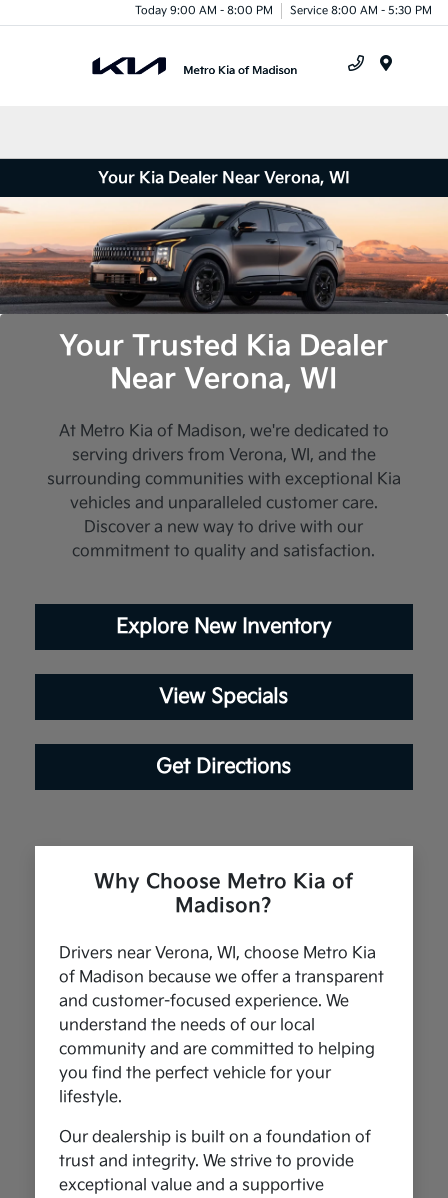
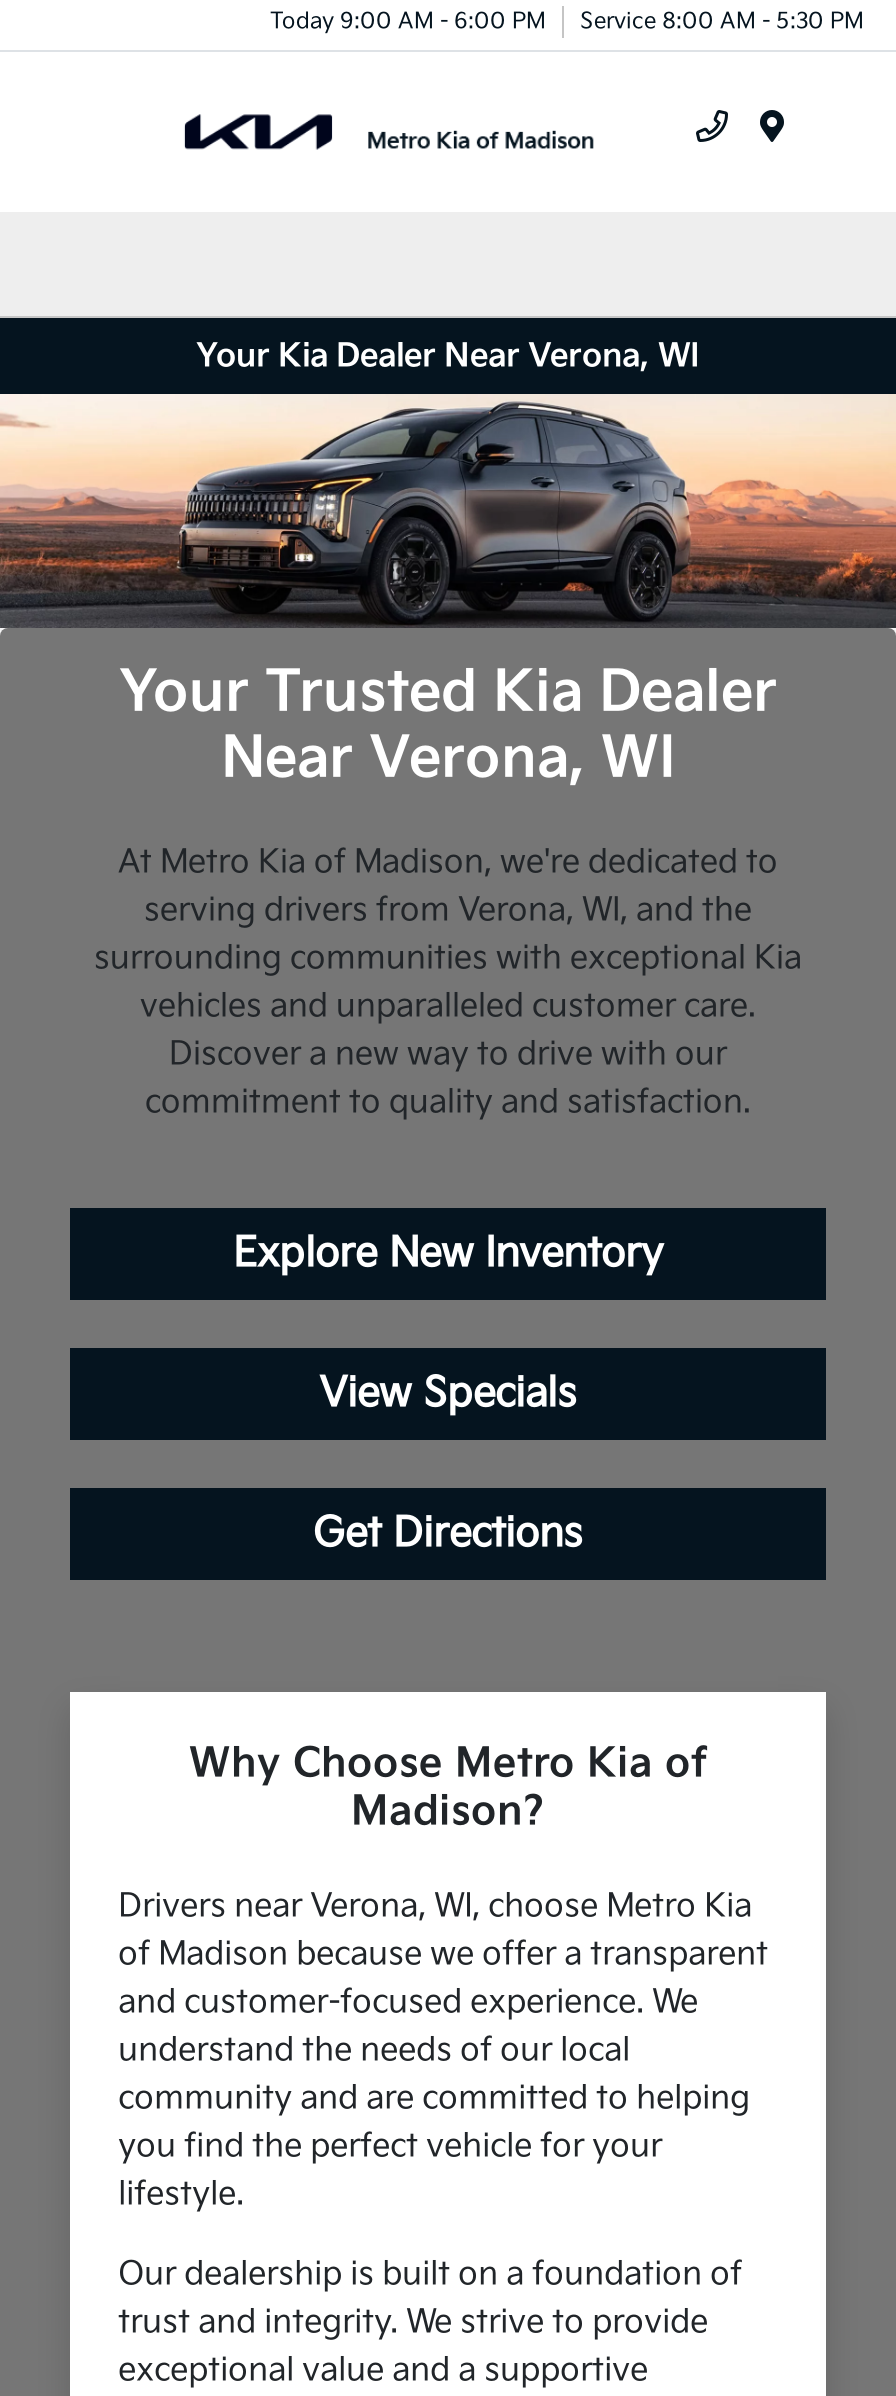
[135,3,432,16] Today 9:00 AM - 8:00 PM Service 8:00 AM - 5:30 PM -> [270,7,864,33] Today 9:00 AM - 6:00 PM Service 8:00 AM - 5:30 PM

